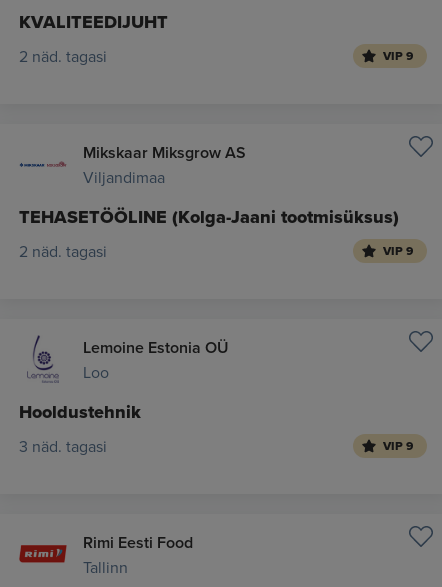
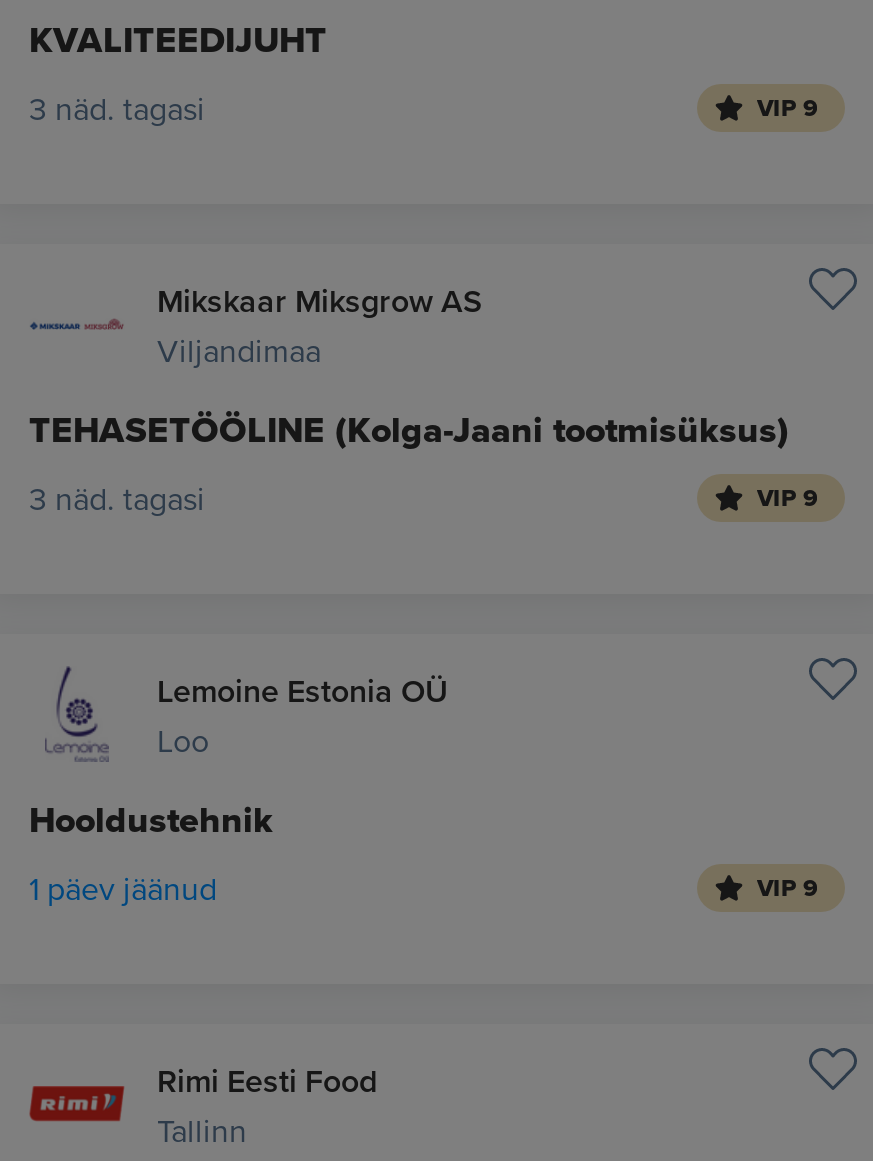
[19,45,107,67] 2 näd. tagasi -> [29,86,205,130] 3 näd. tagasi
[19,240,107,262] 2 näd. tagasi -> [29,476,205,520] 3 näd. tagasi
[19,435,107,457] 3 näd. tagasi -> [29,866,217,910] 1 päev jäänud

